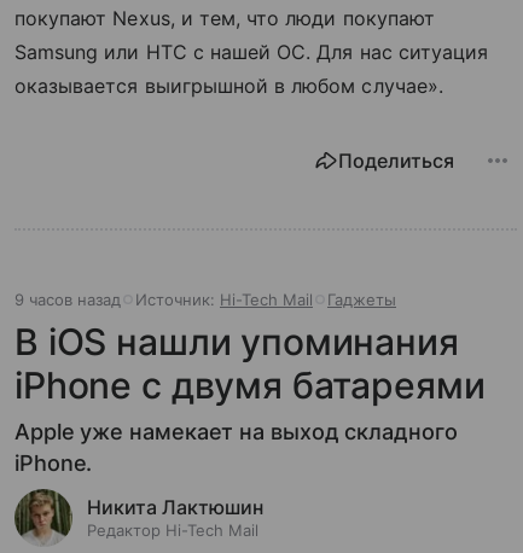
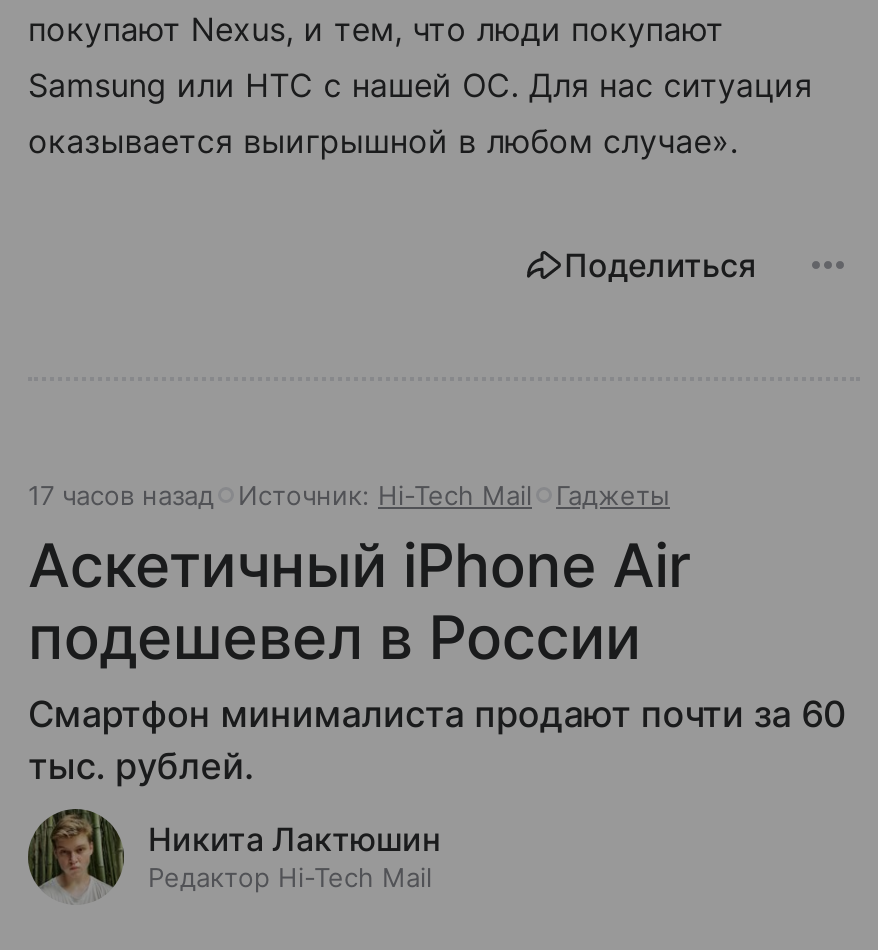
[14,290,396,309] 9 часов назад Источник: Hi-Tech Mail Гаджеты -> [28,479,670,511] 17 часов назад Источник: Hi-Tech Mail Гаджеты
[14,320,485,476] В iOS нашли упоминания | iPhone с двумя батареями | Apple уже намекает на выход складного | iPhone. -> [28,529,847,787] Аскетичный iPhone Air | подешевел в России | Смартфон минималиста продают почти за 60 | тыс. рублей.

